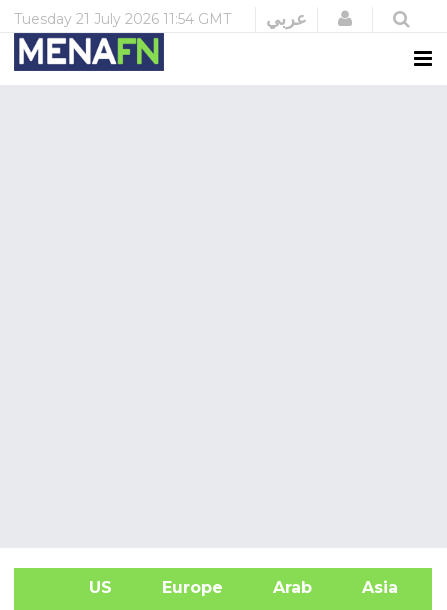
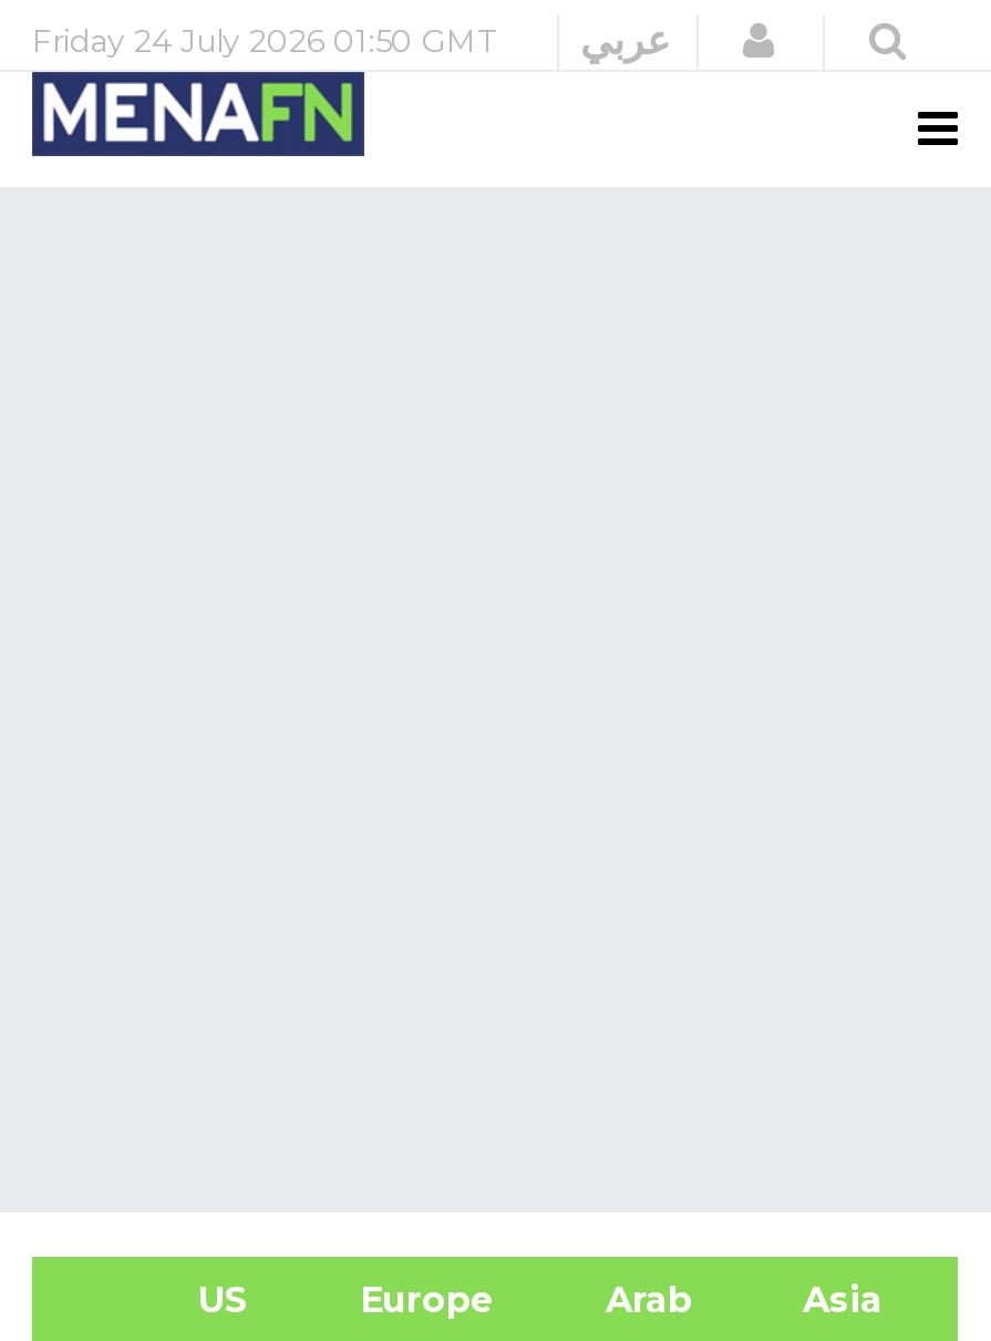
[14,10,231,28] Tuesday 21 July 2026 11:54 GMT -> [32,21,495,61] Friday 24 July 2026 01:50 GMT

